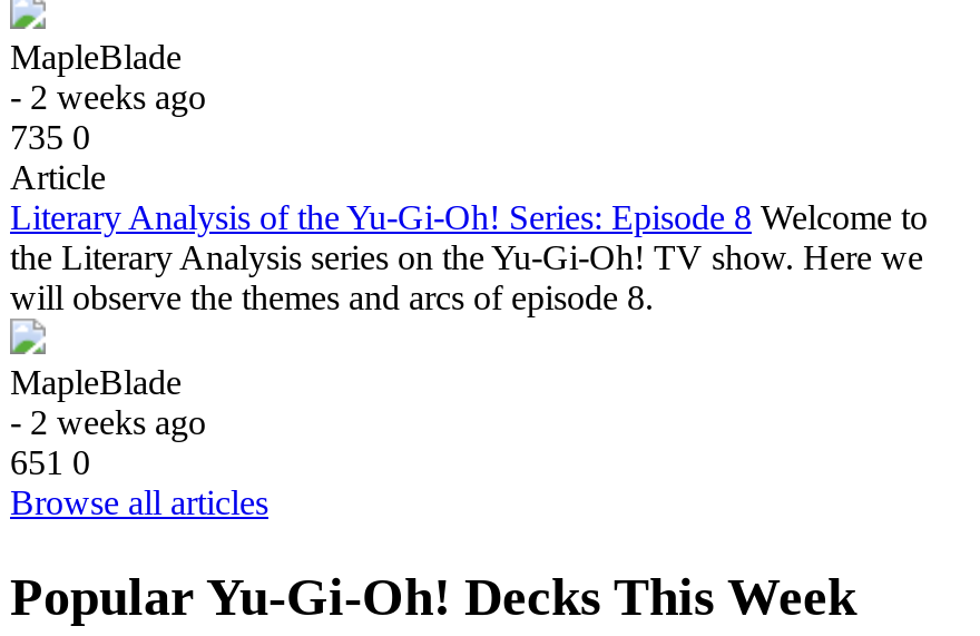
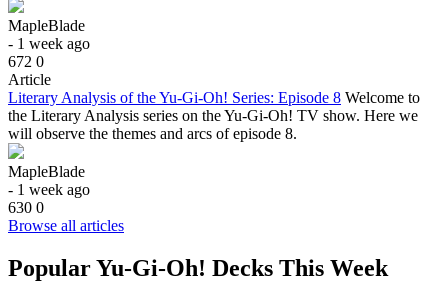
[10,77,206,115] - 2 weeks ago -> [8,35,90,52] - 1 week ago
[10,117,90,155] 735 0 -> [8,53,44,70] 672 0
[10,402,206,440] - 2 weeks ago -> [8,181,90,198] - 1 week ago
[10,442,90,480] 651 0 -> [8,199,44,216] 630 0

